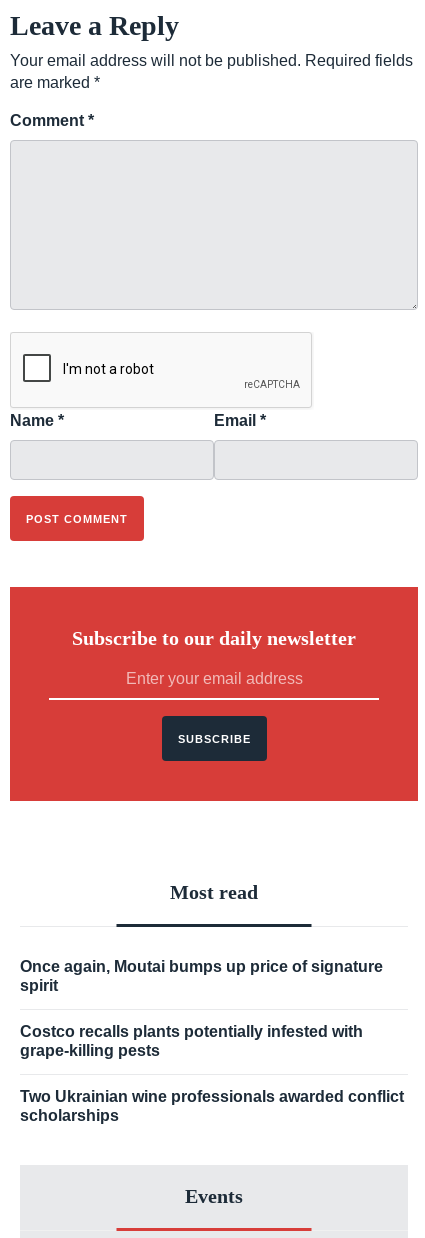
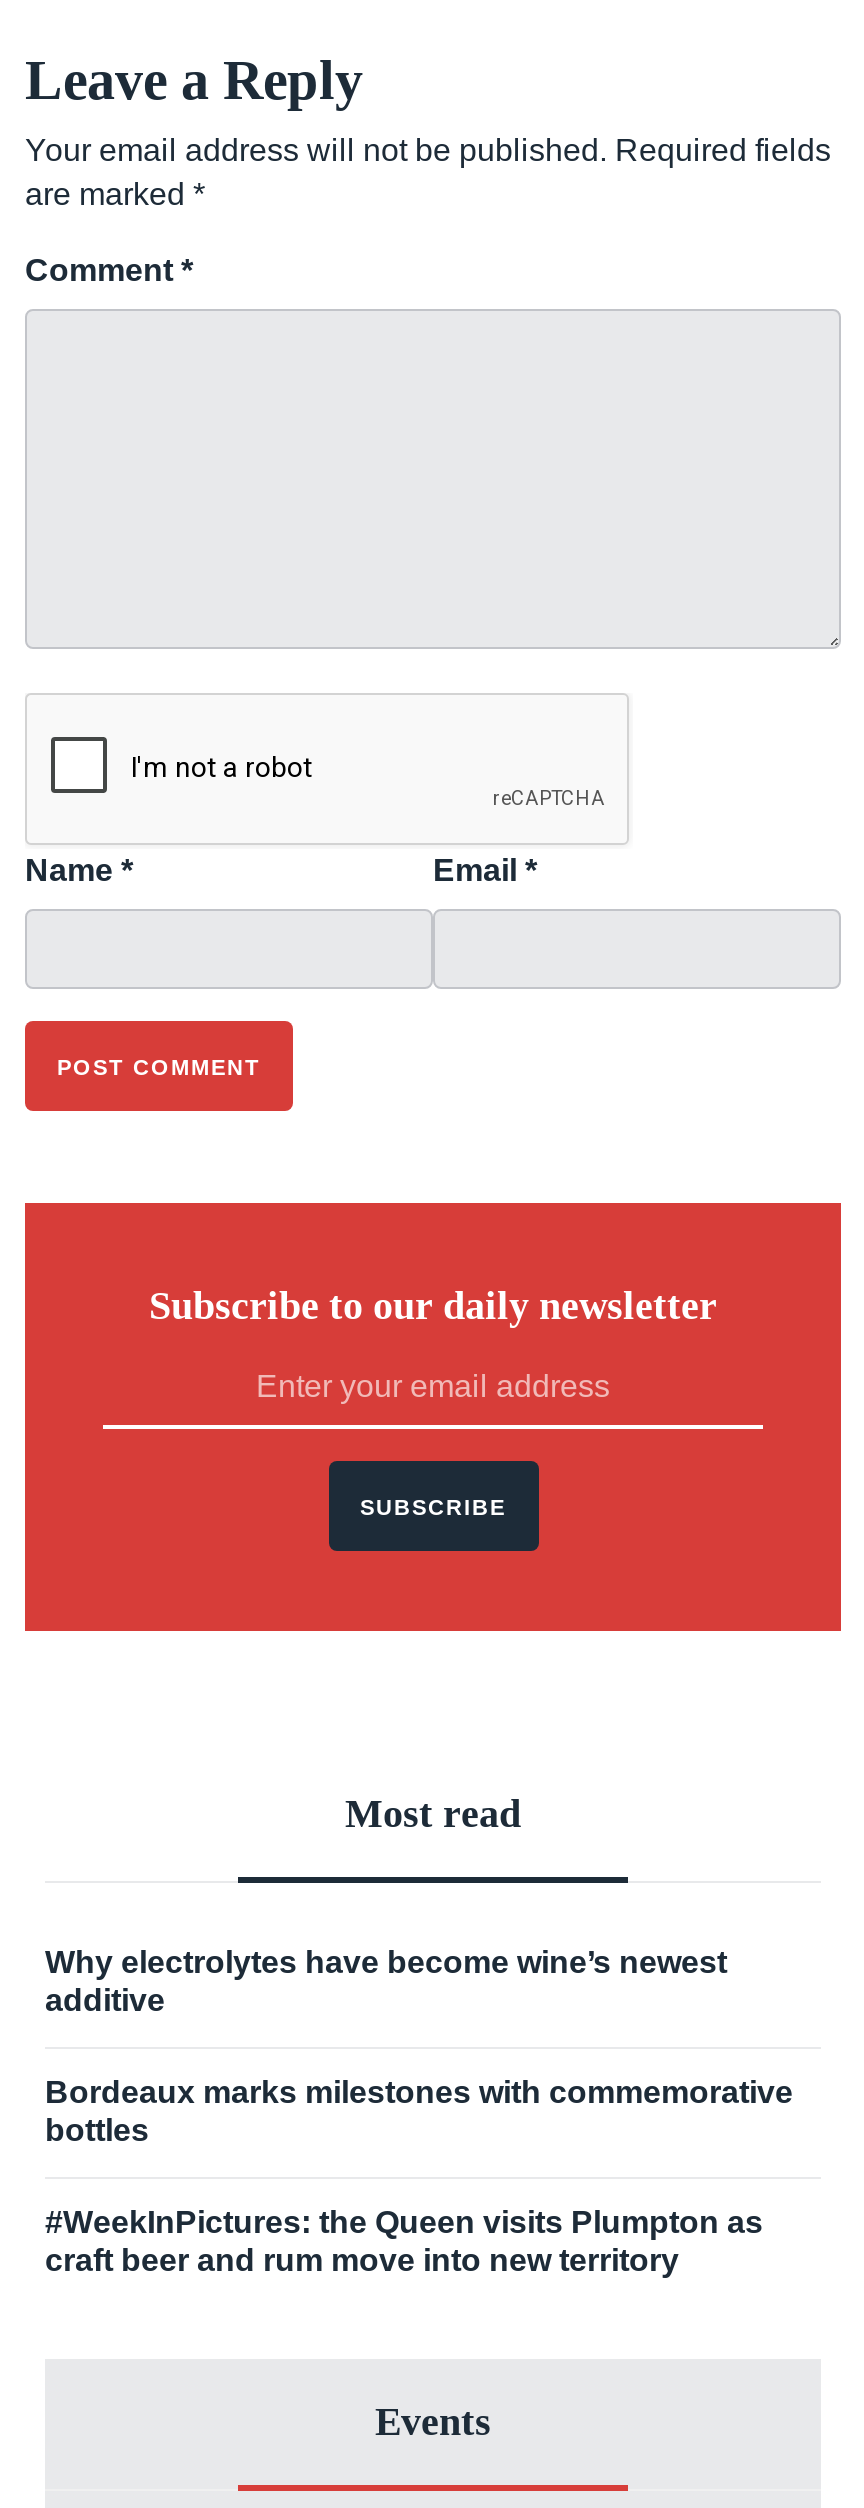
[20,958,383,994] Once again, Moutai bumps up price of signature | spirit -> [45,1946,727,2018] Why electrolytes have become wine’s newest | additive
[20,1023,363,1059] Costco recalls plants potentially infested with | grape-killing pests -> [45,2076,793,2148] Bordeaux marks milestones with commemorative | bottles
[20,1088,404,1124] Two Ukrainian wine professionals awarded conflict | scholarships -> [45,2206,763,2278] #WeekInPictures: the Queen visits Plumpton as | craft beer and rum move into new territory

